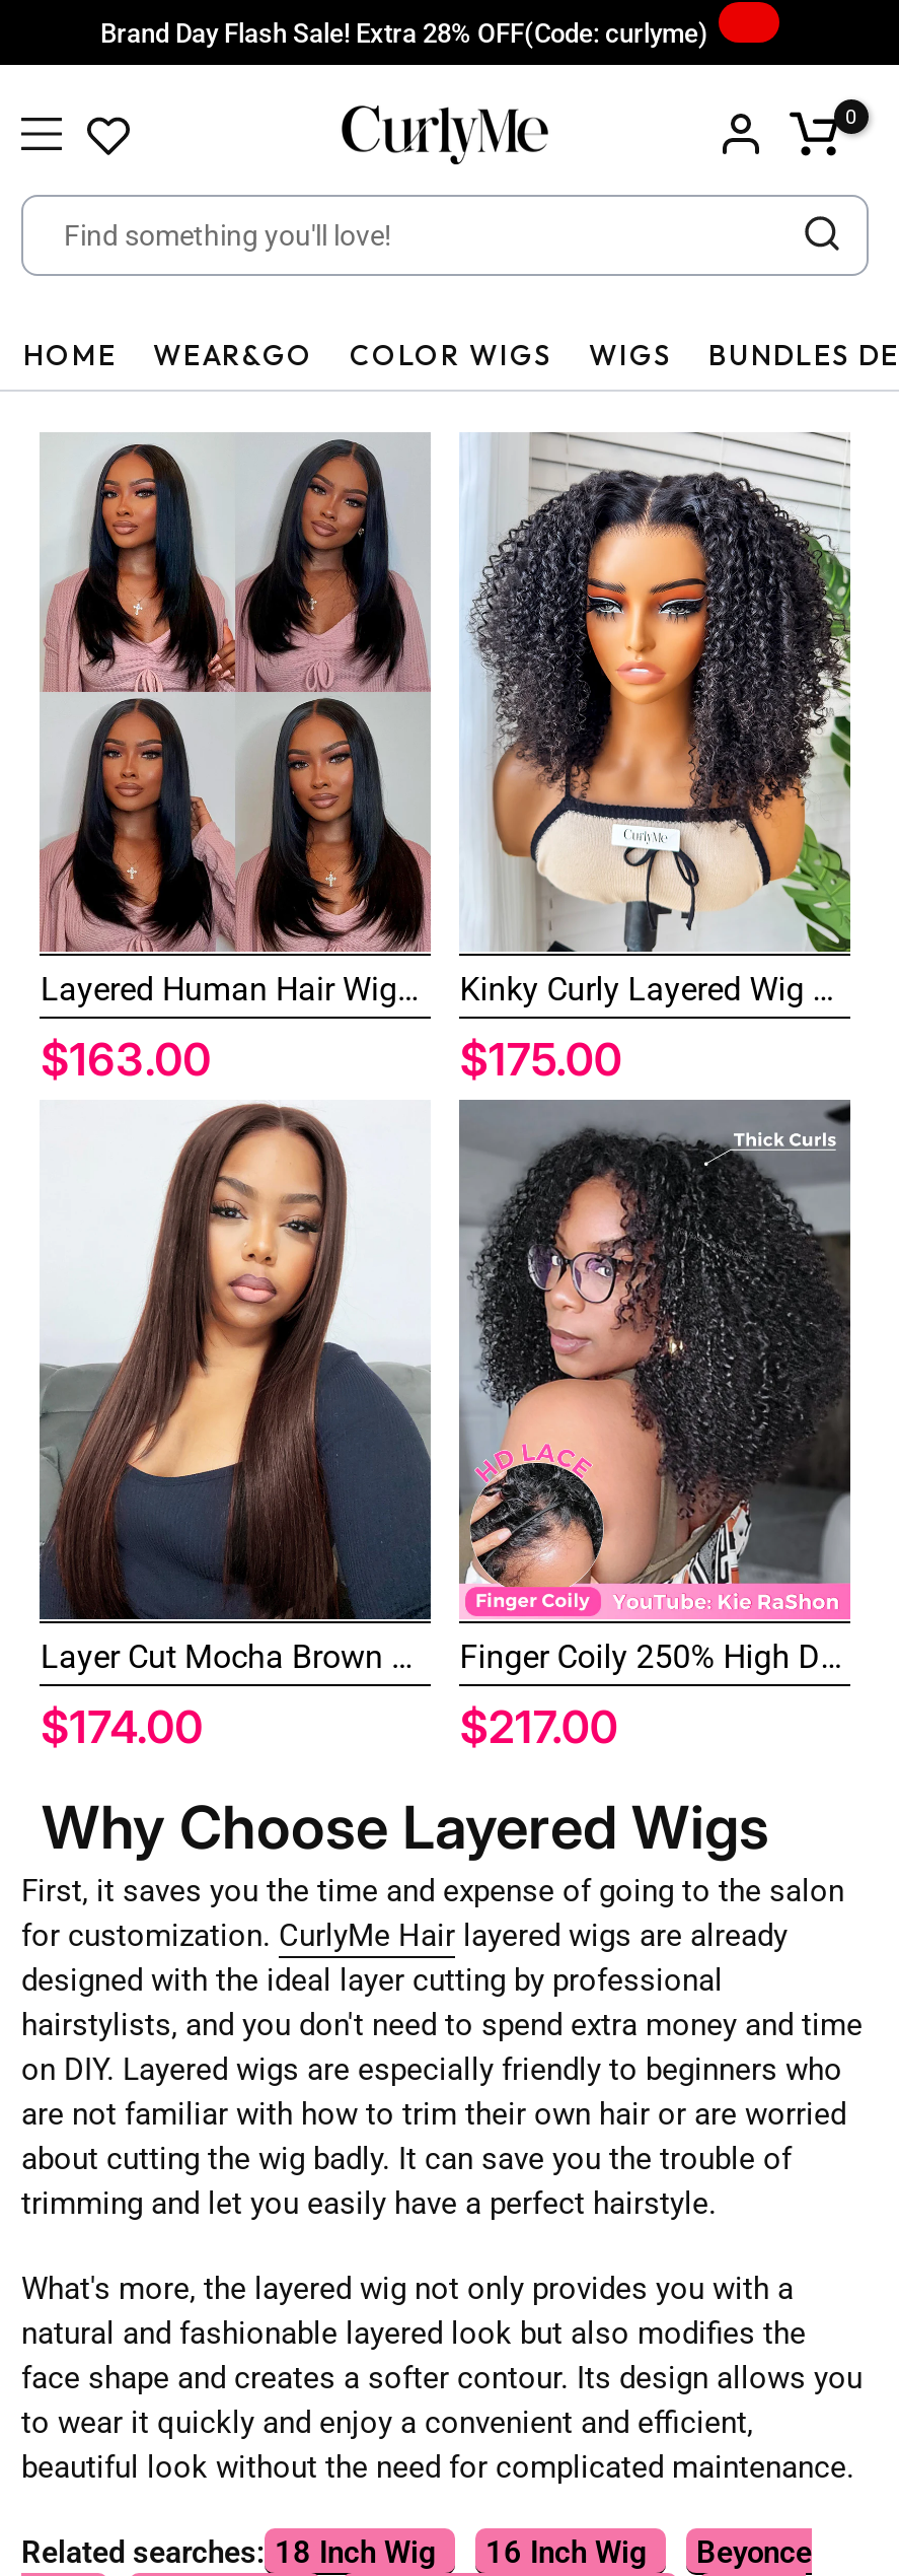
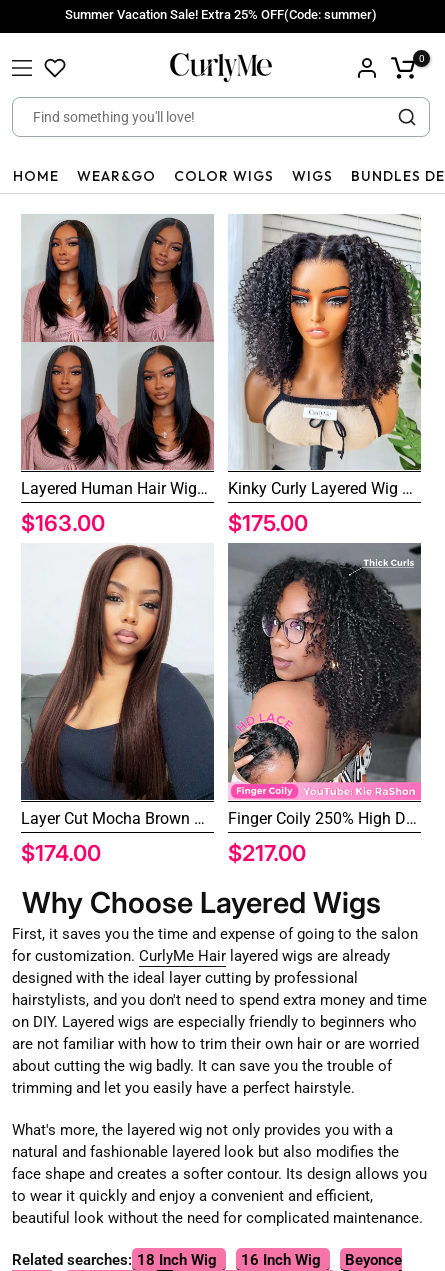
[100,17,708,48] Brand Day Flash Sale! Extra 28% OFF(Code: curlyme) -> [65,6,377,21] Summer Vacation Sale! Extra 25% OFF(Code: summer)

